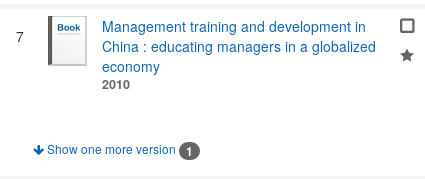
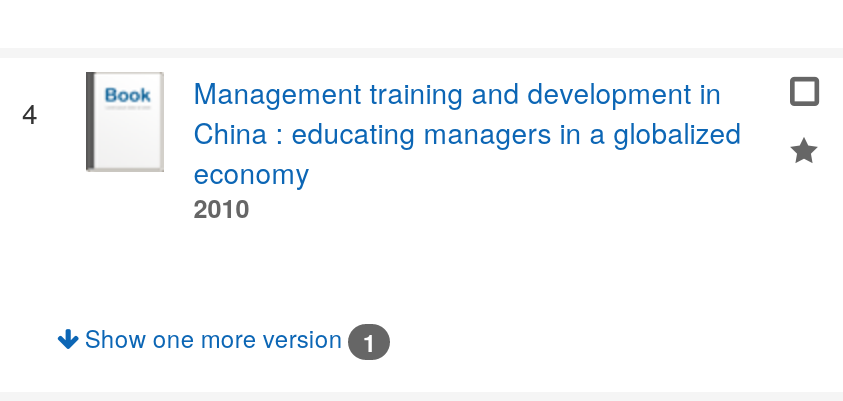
[16,26,24,46] 7 -> [22,92,38,132] 4

